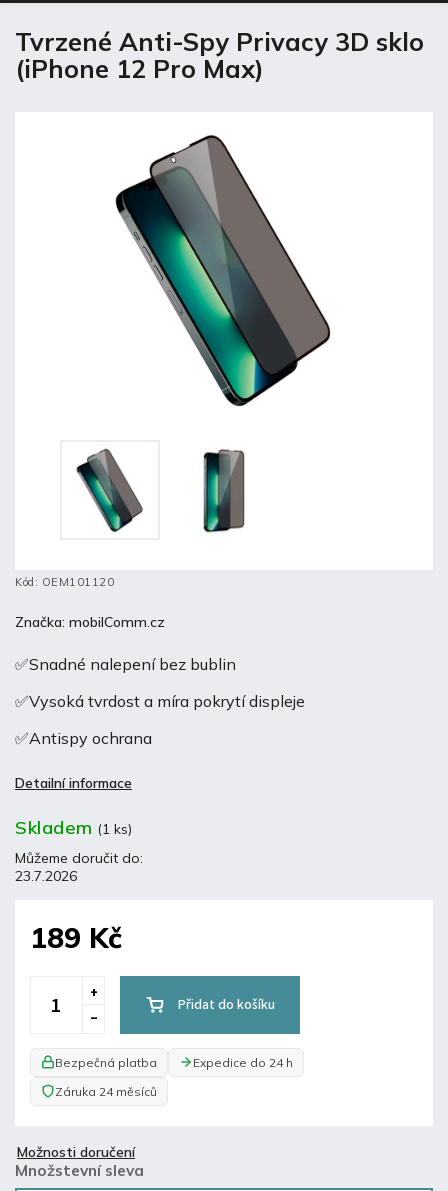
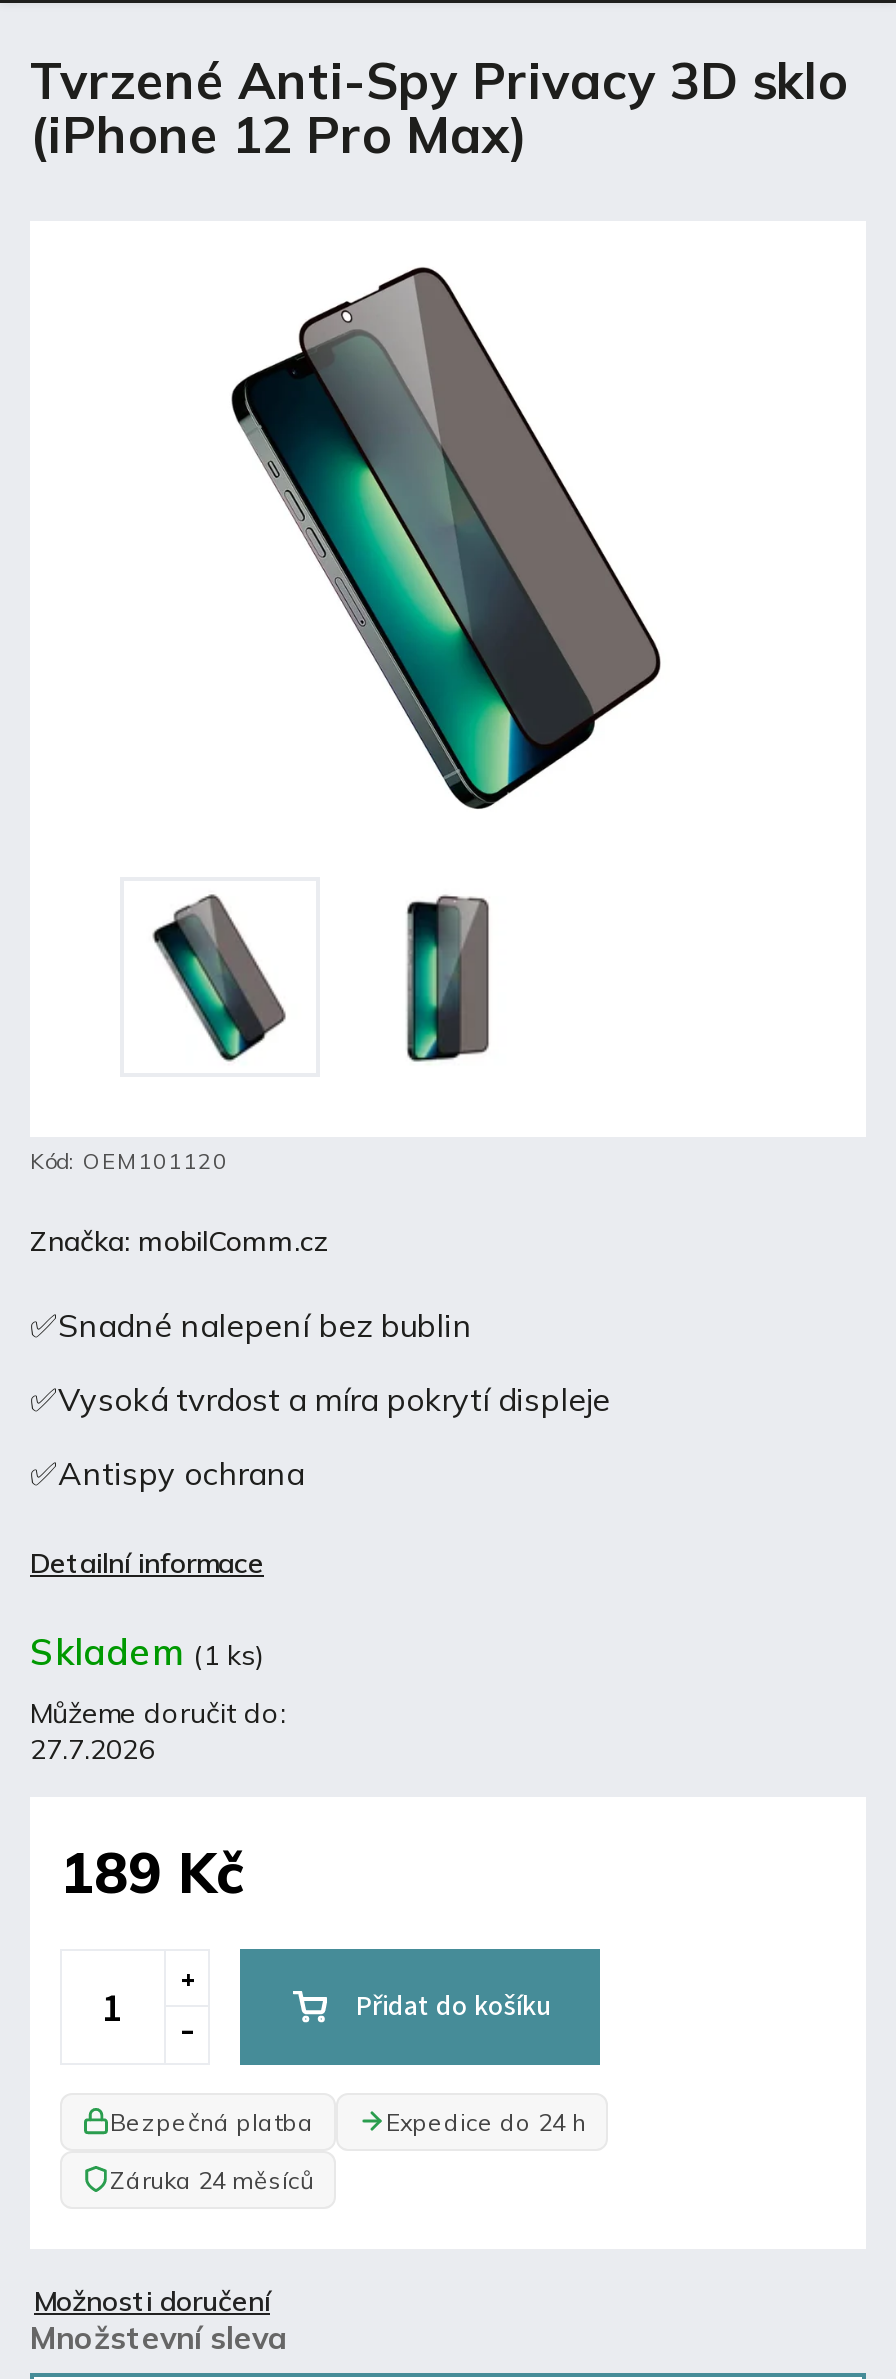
[15,866,77,884] 23.7.2026 -> [30,1730,154,1766] 27.7.2026

